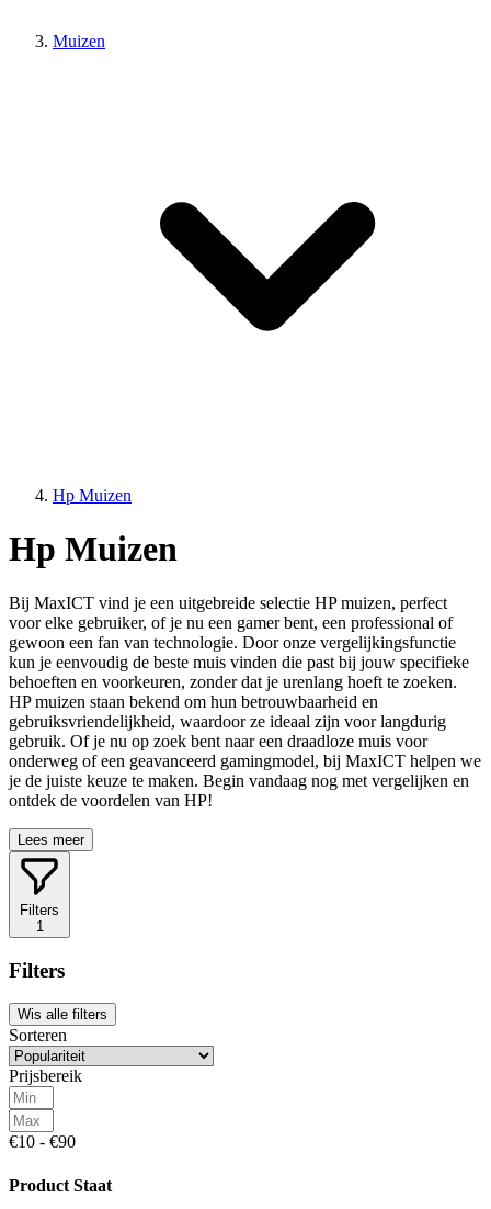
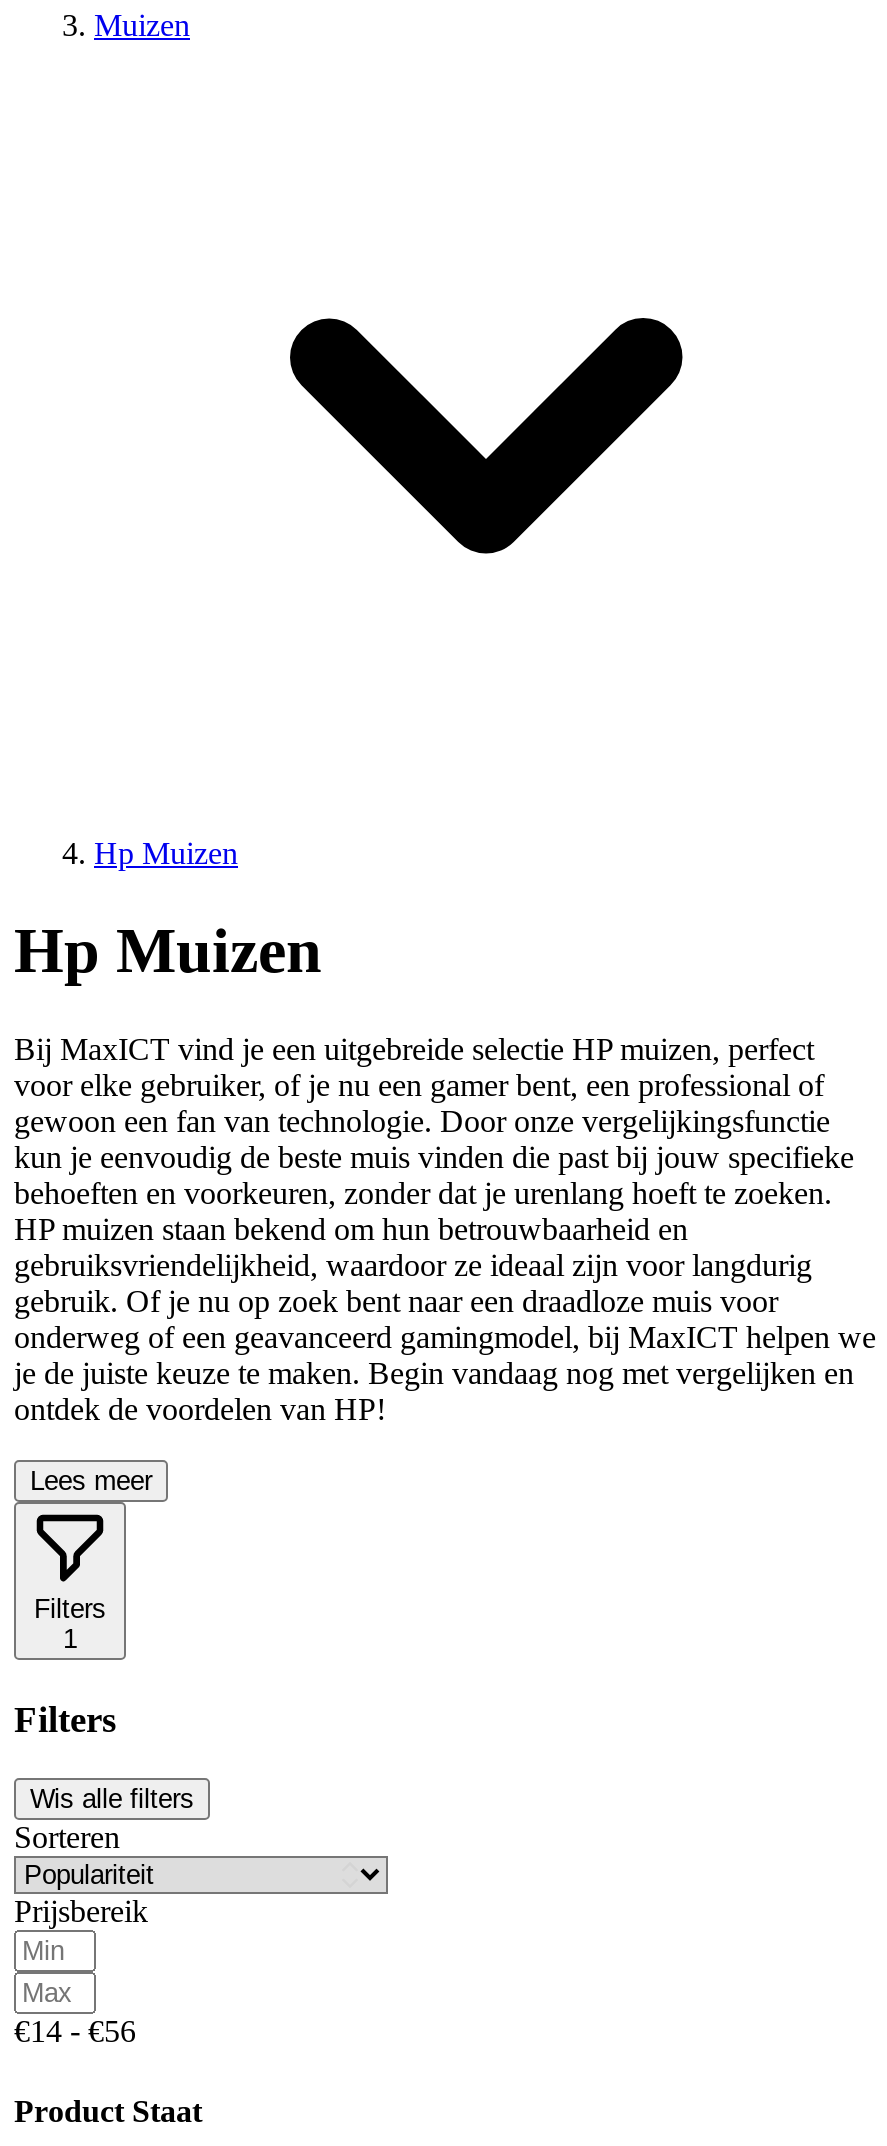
[9,1133,76,1151] €10 - €90 -> [14,2015,136,2049] €14 - €56

